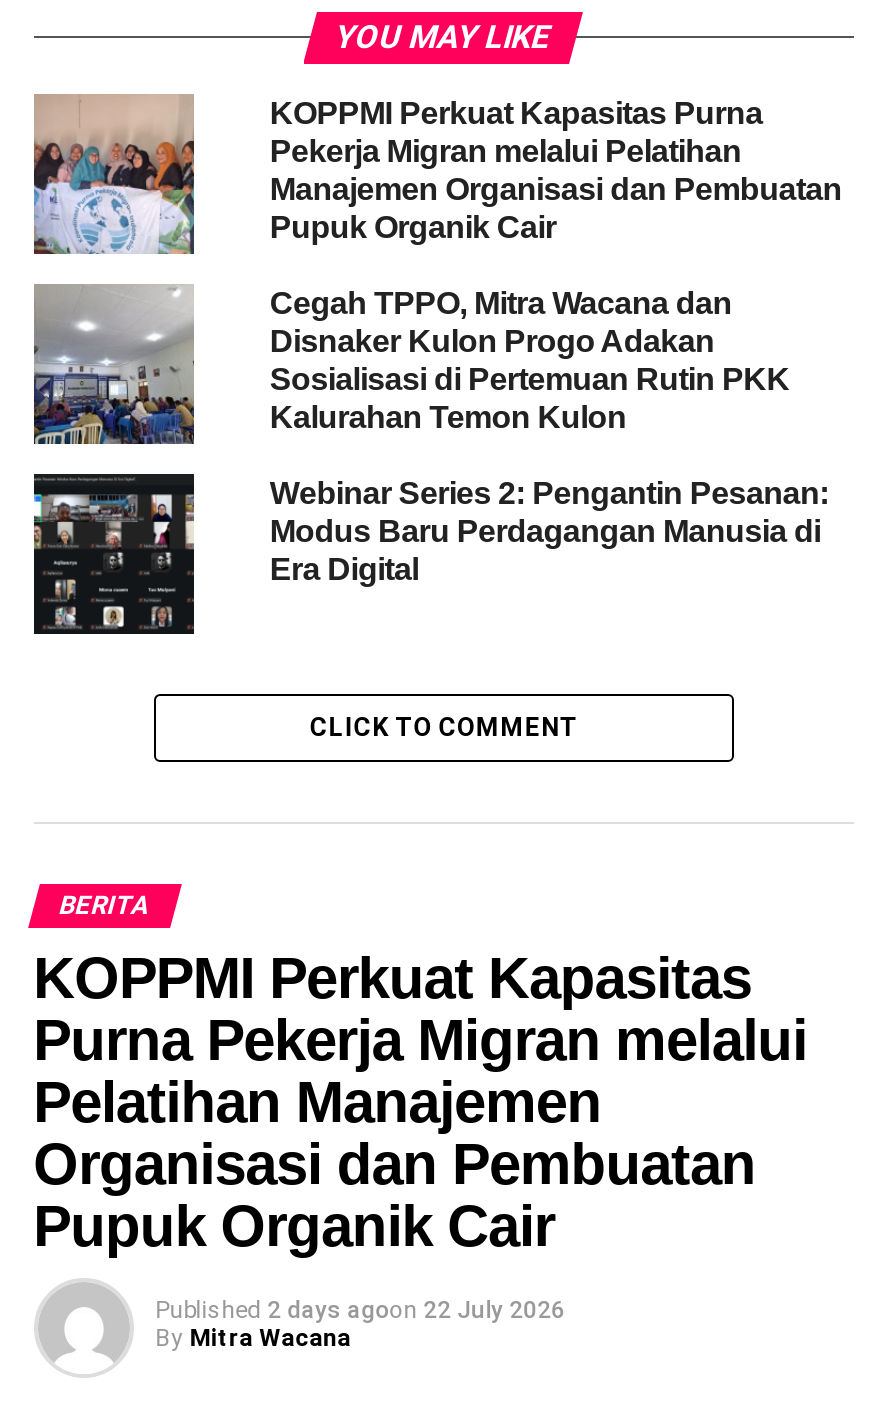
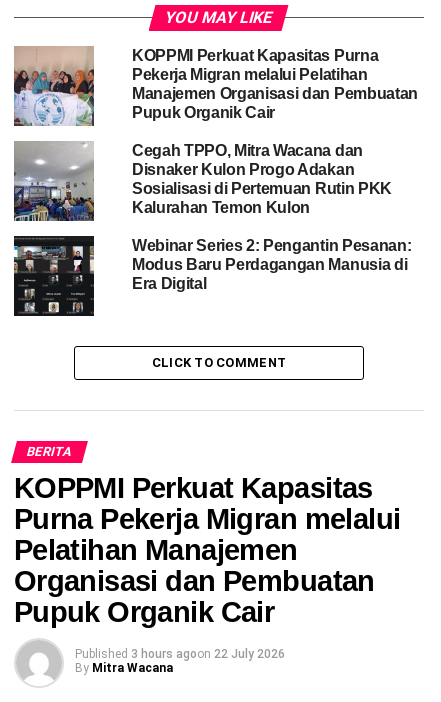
[155,1295,565,1323] Published 2 days agoon 22 July 2026 -> [75,647,285,661] Published 3 hours agoon 22 July 2026

